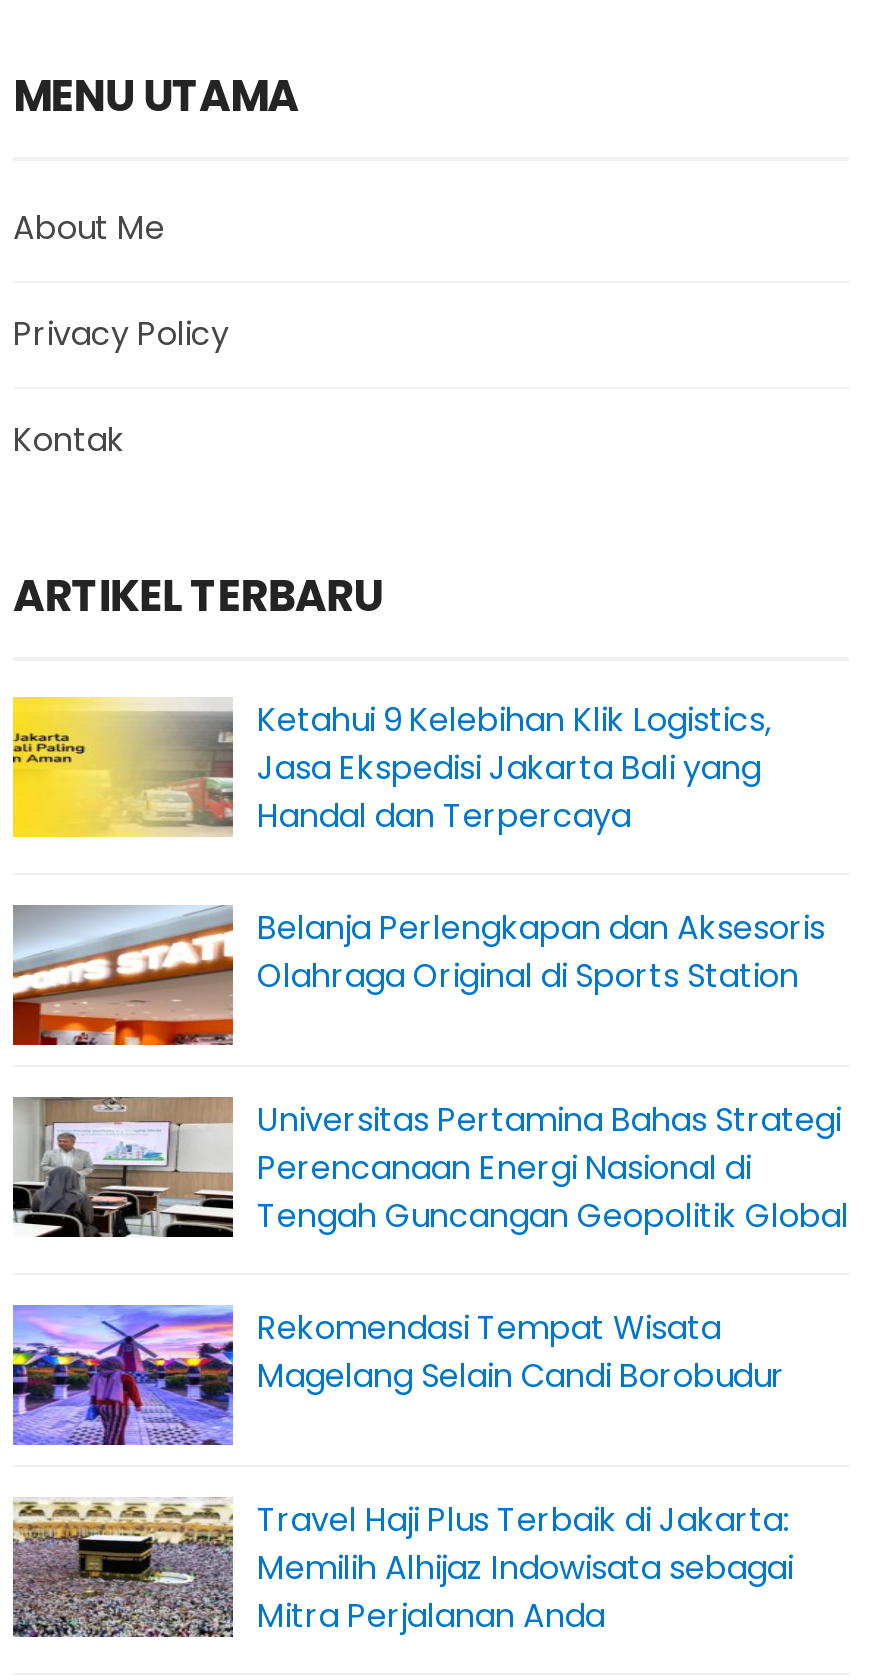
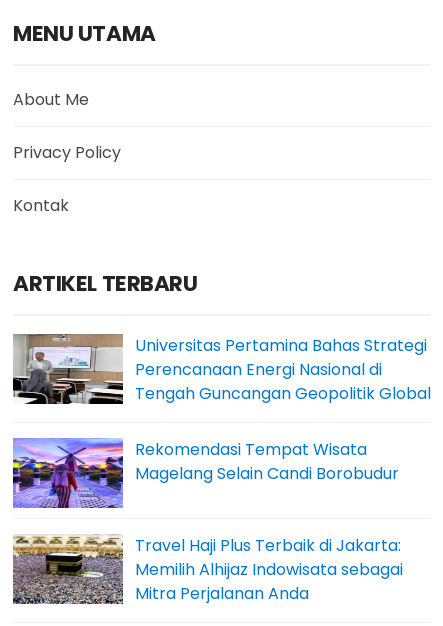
[11,695,825,999] [image] | Ketahui 9 Kelebihan Klik Logistics, | Jasa Ekspedisi Jakarta Bali yang | Handal dan Terpercaya | Belanja Perlengkapan dan Aksesoris | Olahraga Original di Sports Station -> none
[11,903,235,1047] [image] -> none

